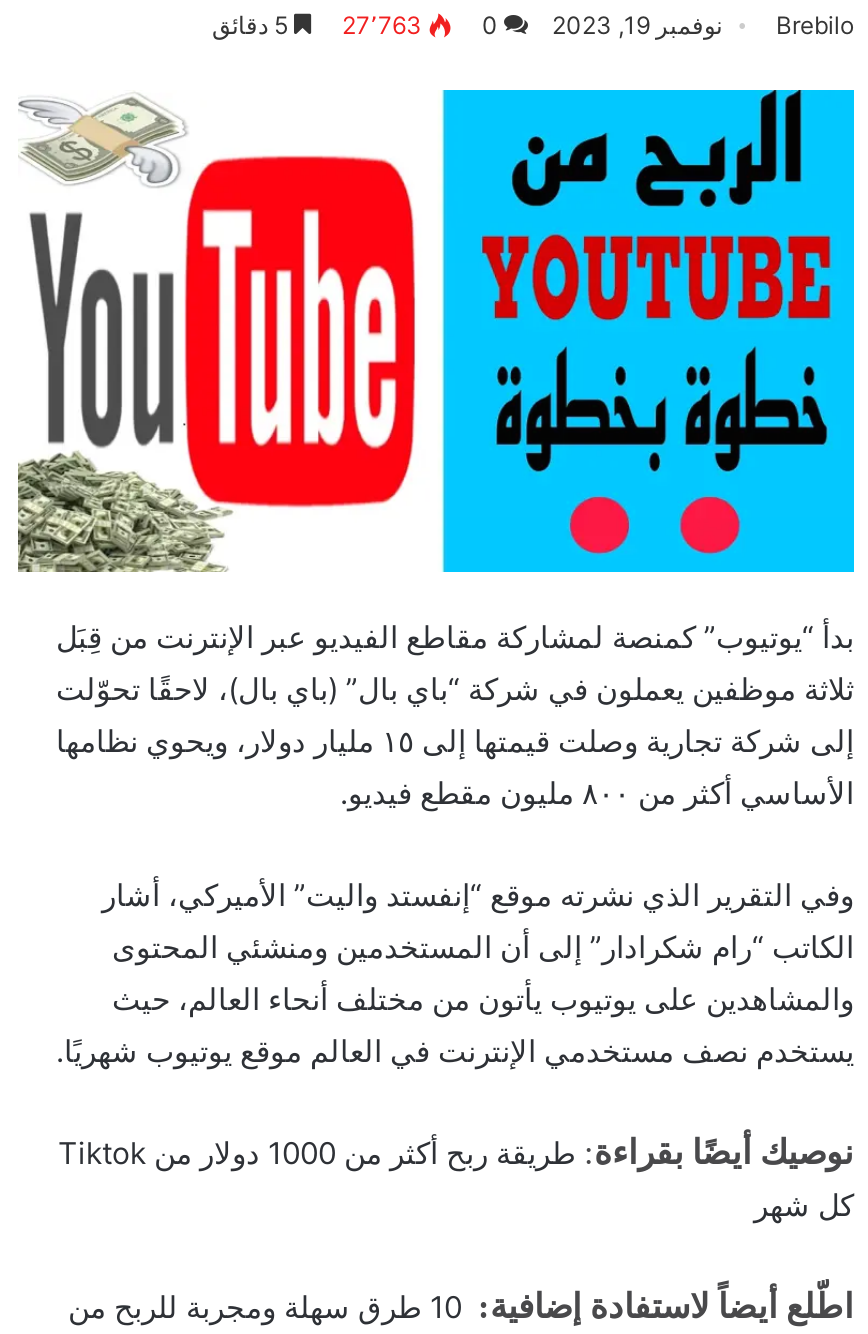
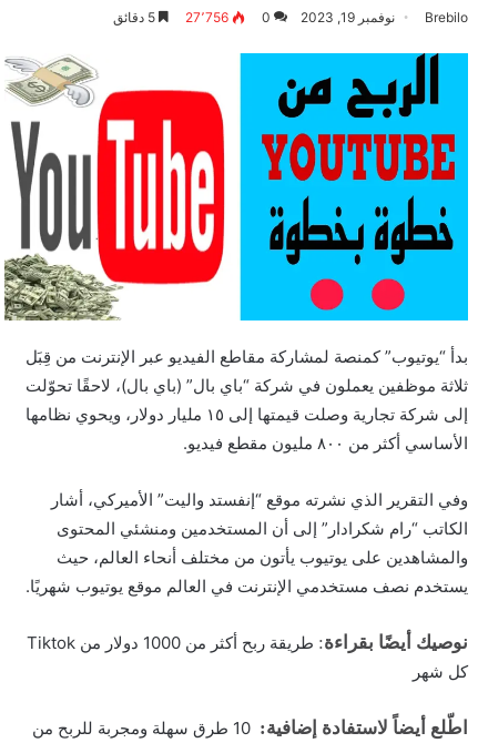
[342,10,422,40] 27٬763 -> [185,9,228,26] 27٬756

